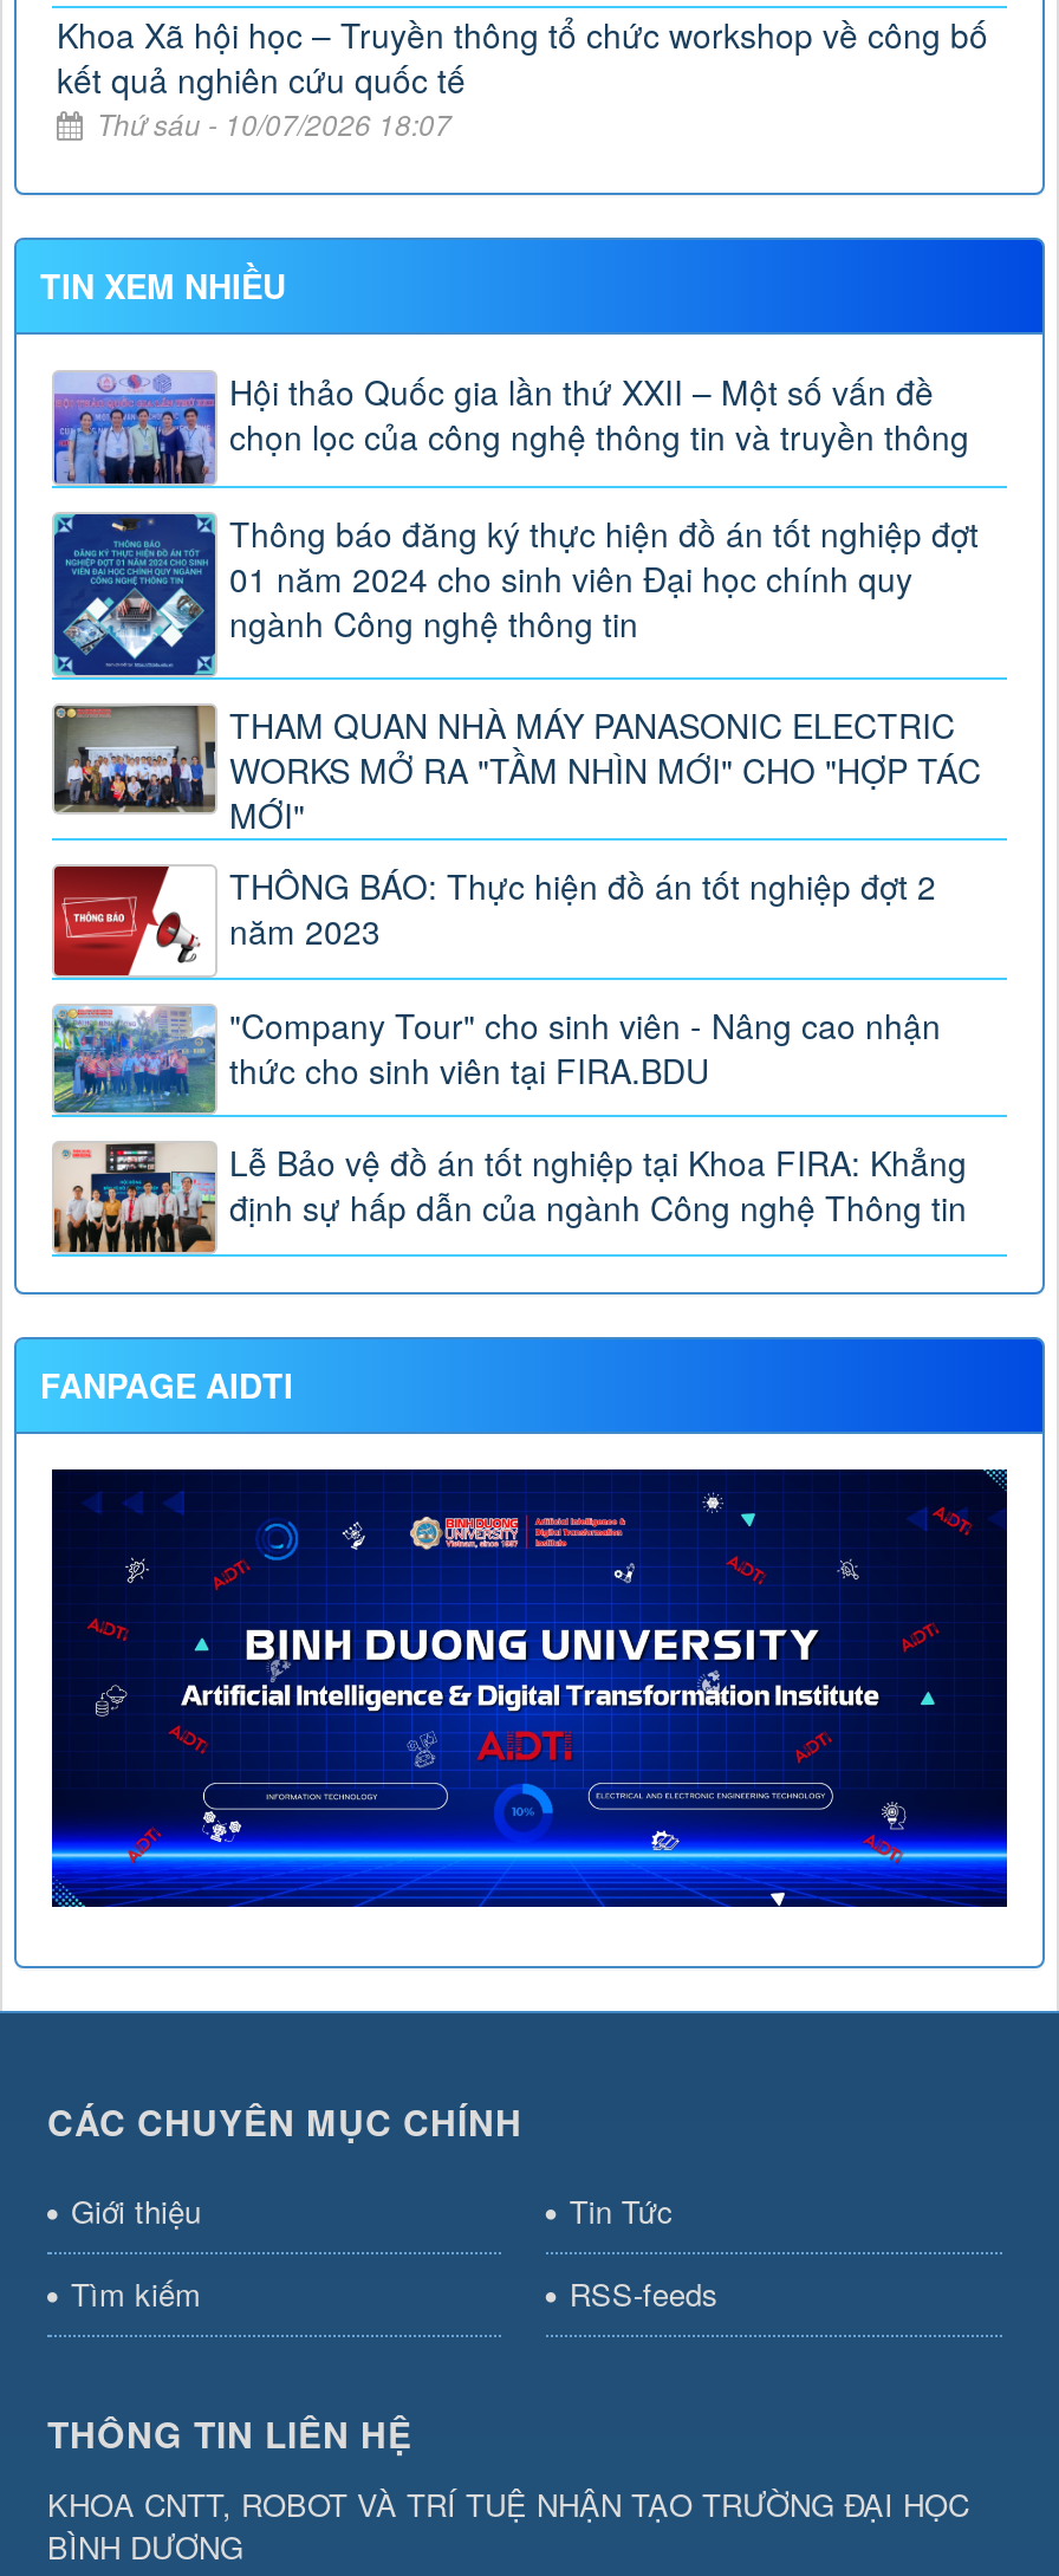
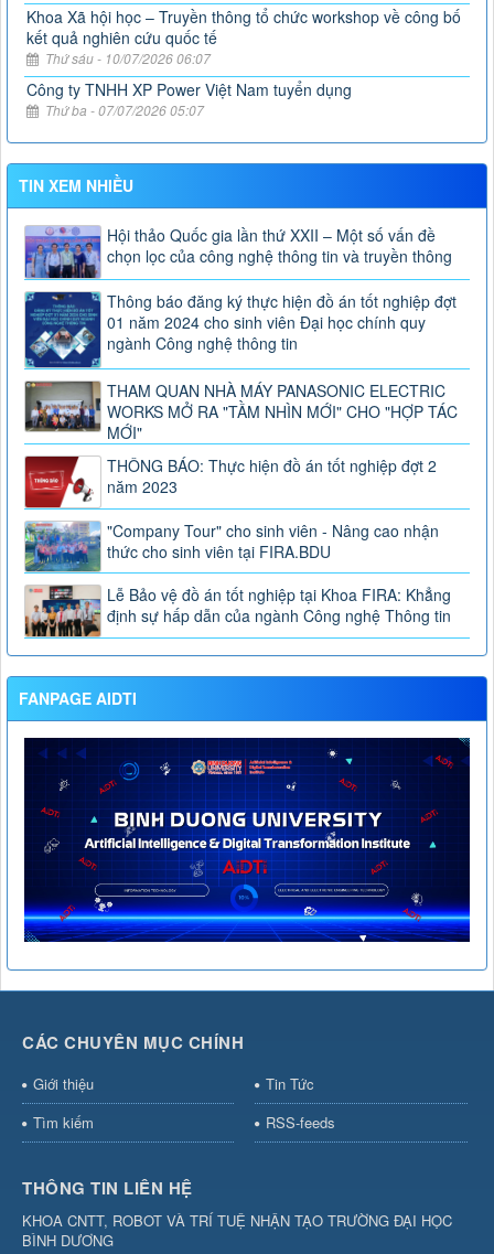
[97,103,451,143] Thứ sáu - 10/07/2026 18:07 -> [26,49,352,119] Thứ sáu - 10/07/2026 06:07 | Công ty TNHH XP Power Việt Nam tuyển dụng | Thứ ba - 07/07/2026 05:07

